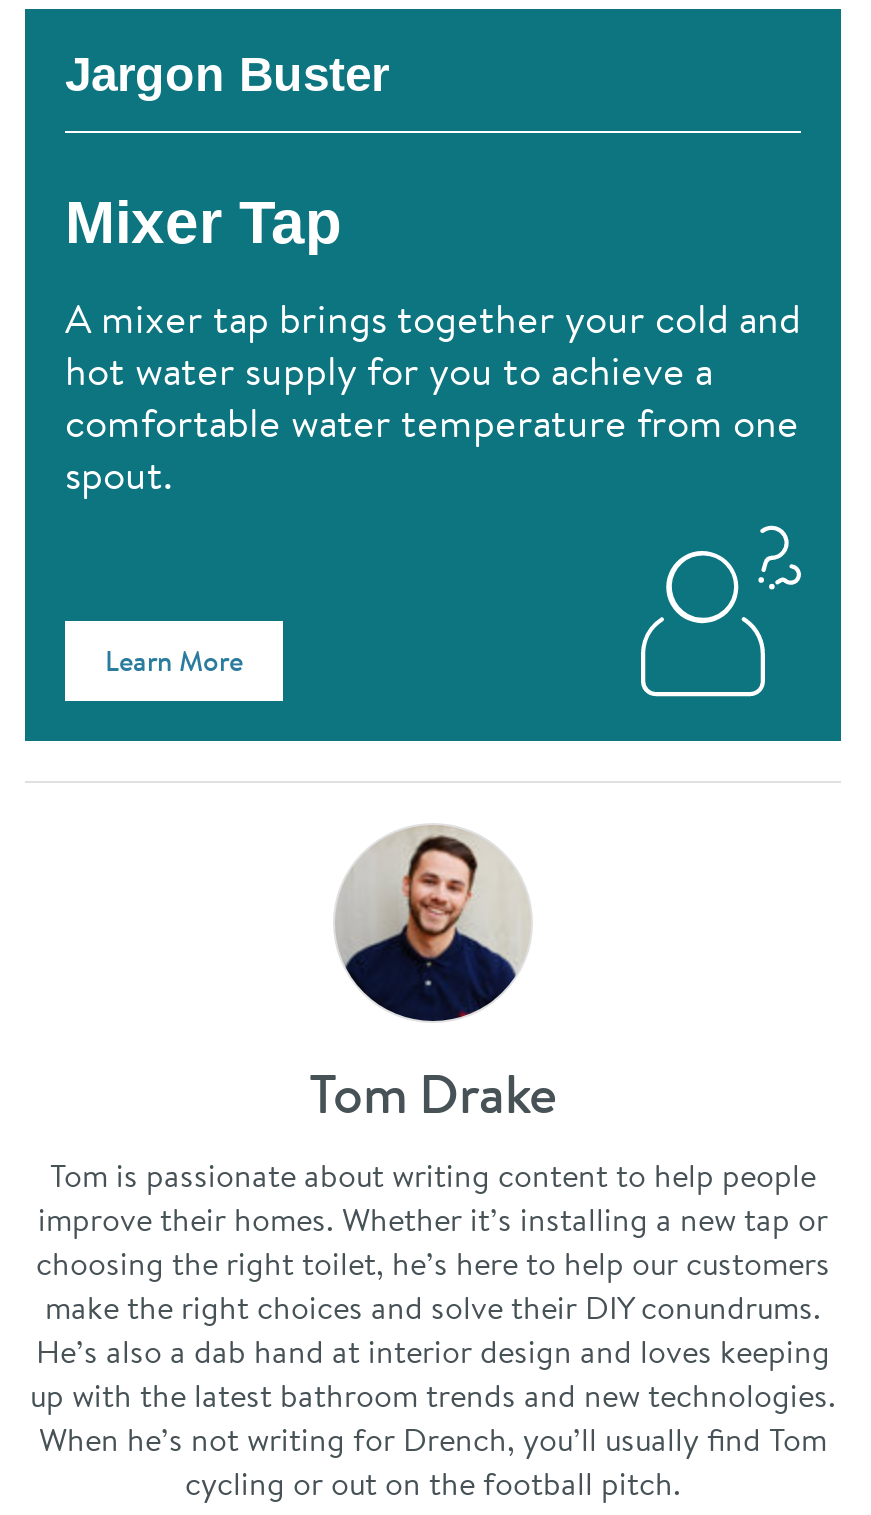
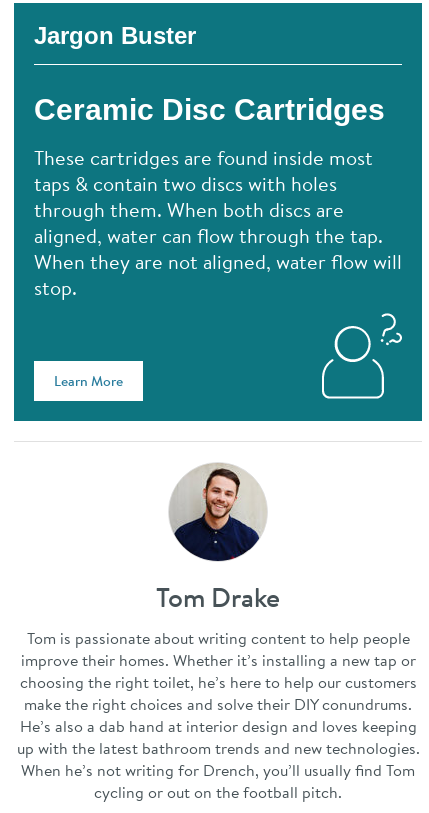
[65,189,341,255] Mixer Tap -> [34,93,385,126] Ceramic Disc Cartridges
[65,291,801,501] A mixer tap brings together your cold and | hot water supply for you to achieve a | comfortable water temperature from one | spout. -> [34,144,402,301] These cartridges are found inside most | taps & contain two discs with holes | through them. When both discs are | aligned, water can flow through the tap. | When they are not aligned, water flow will | stop.

